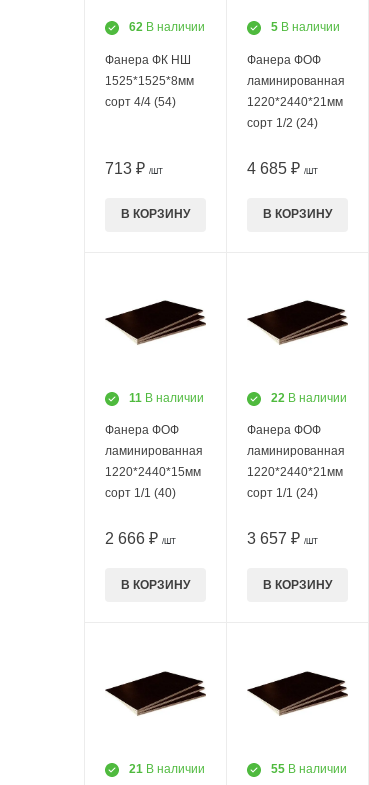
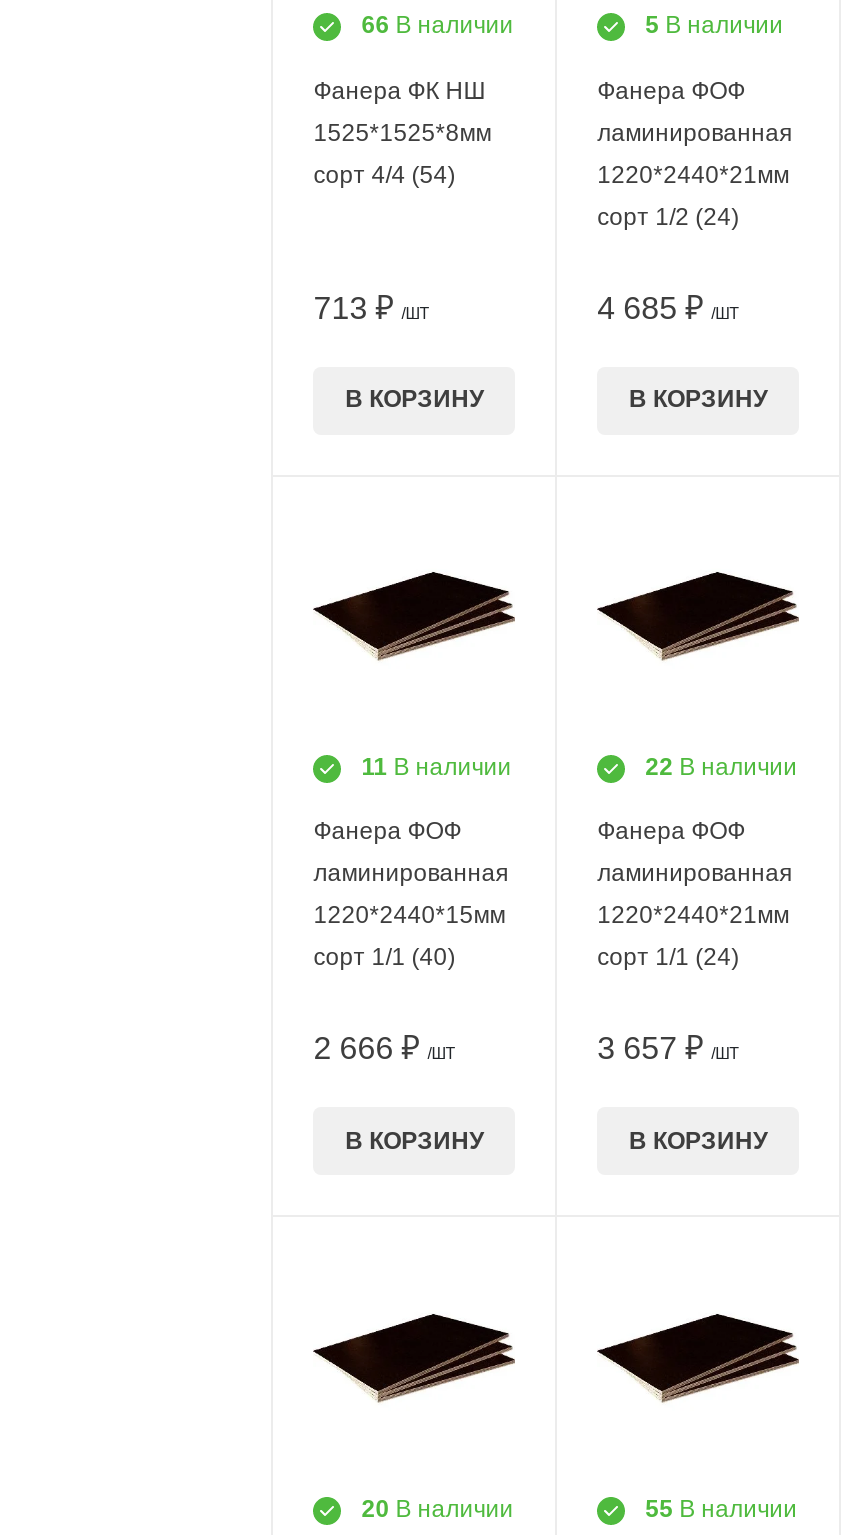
[129,20,205,34] 62 В наличии -> [361,11,513,39] 66 В наличии
[129,762,205,776] 21 В наличии -> [361,1495,513,1523] 20 В наличии

